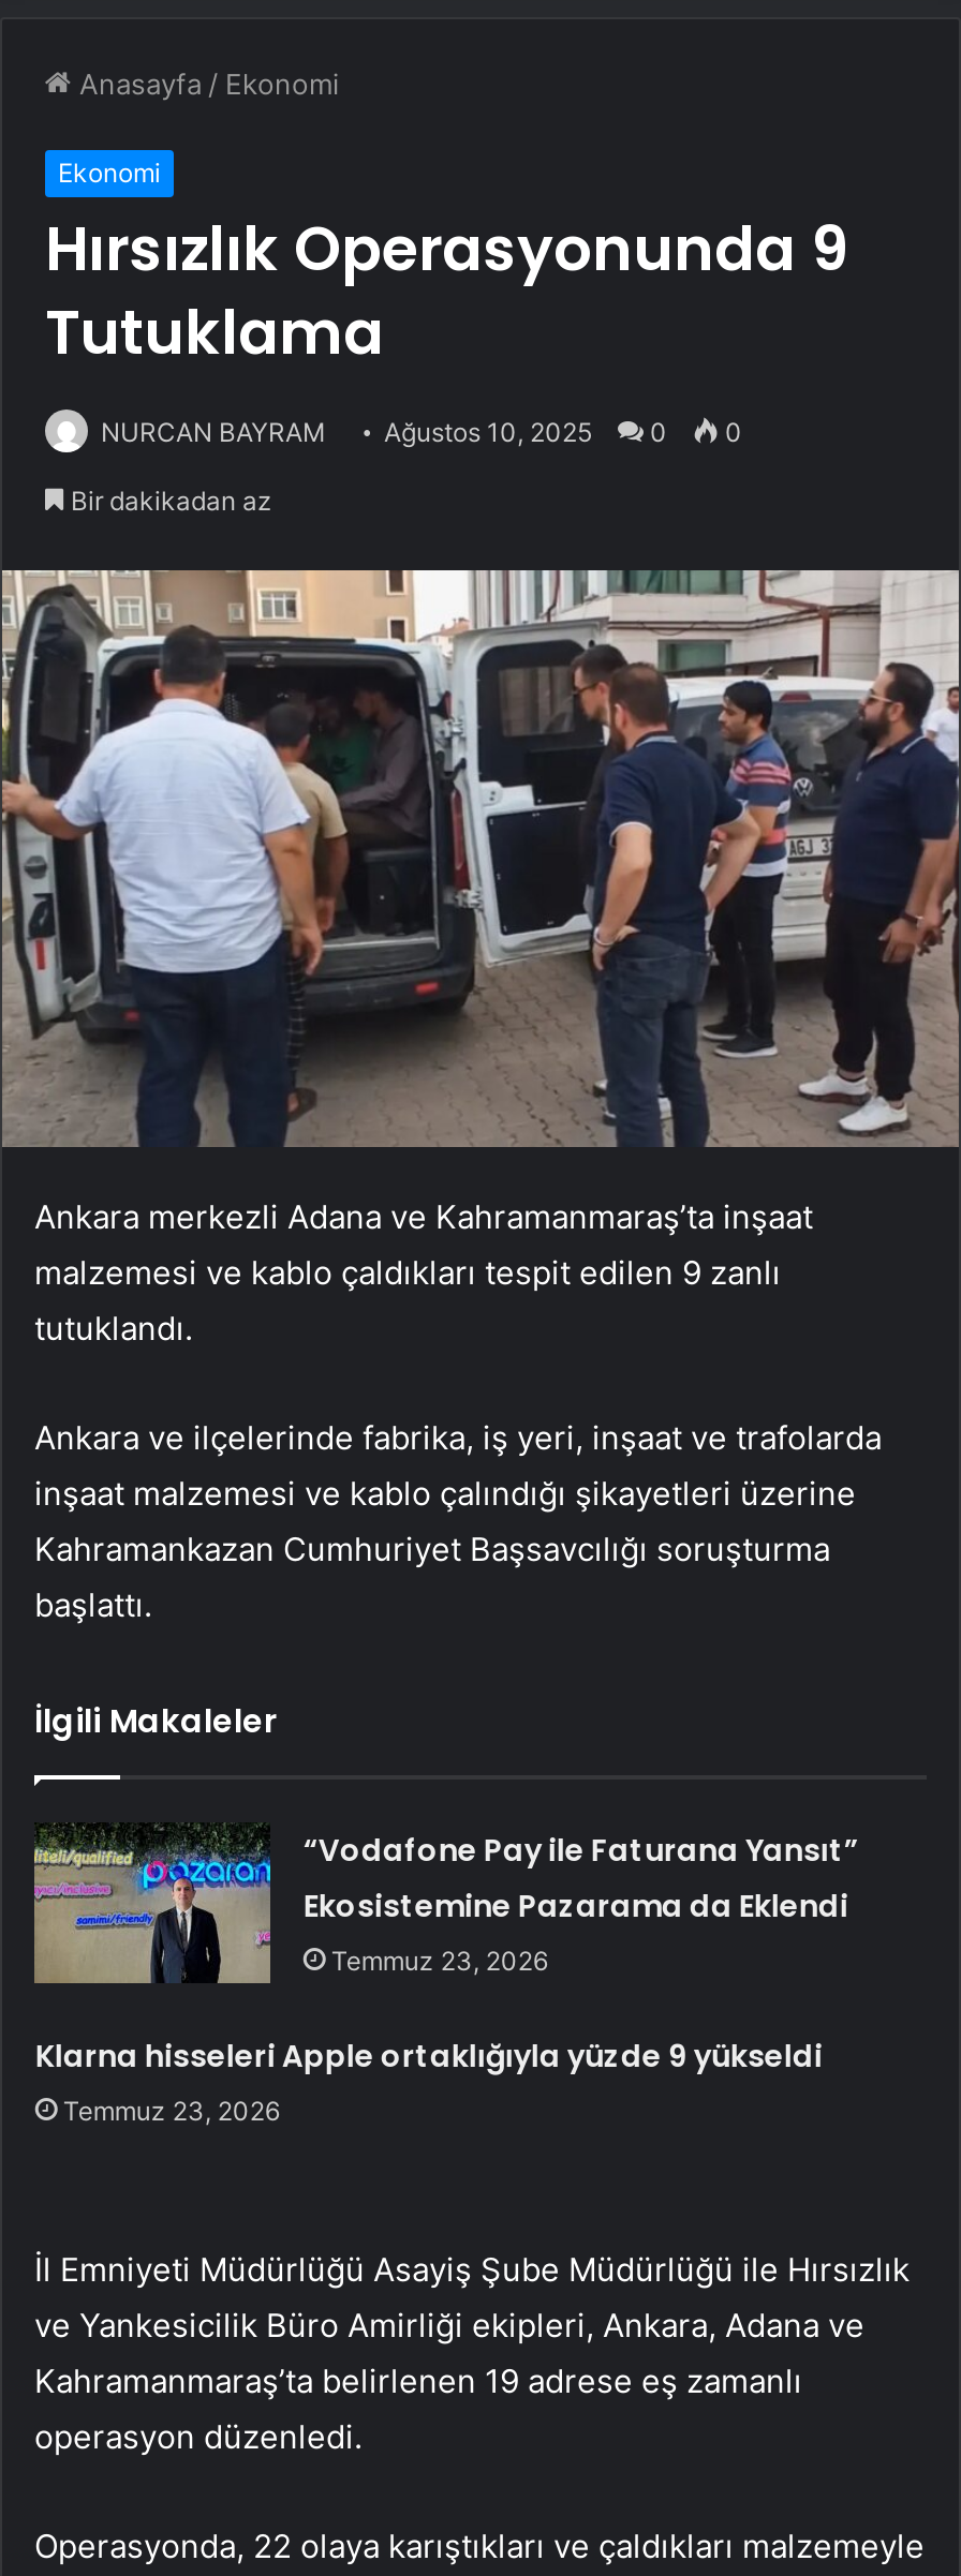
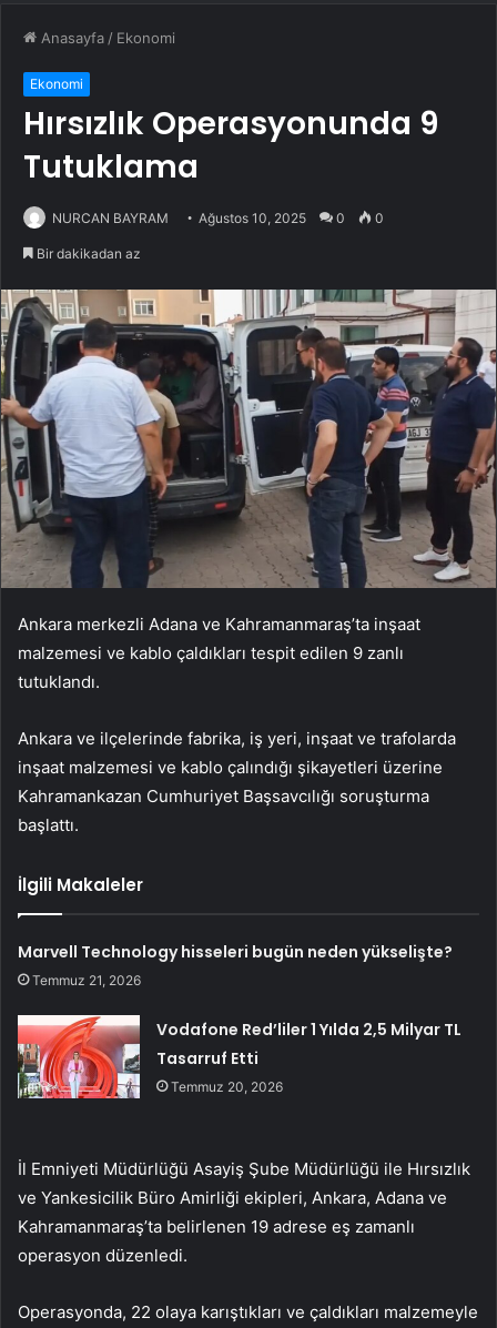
[303,1829,859,1977] “Vodafone Pay ile Faturana Yansıt” | Ekosistemine Pazarama da Eklendi | Temmuz 23, 2026 -> [18,941,453,989] Marvell Technology hisseleri bugün neden yükselişte? | Temmuz 21, 2026
[32,1938,822,2127] [image] | Klarna hisseleri Apple ortaklığıyla yüzde 9 yükseldi | Temmuz 23, 2026 -> [17,997,462,1095] [image] | Vodafone Red’liler 1 Yılda 2,5 Milyar TL | Tasarruf Etti | Temmuz 20, 2026

